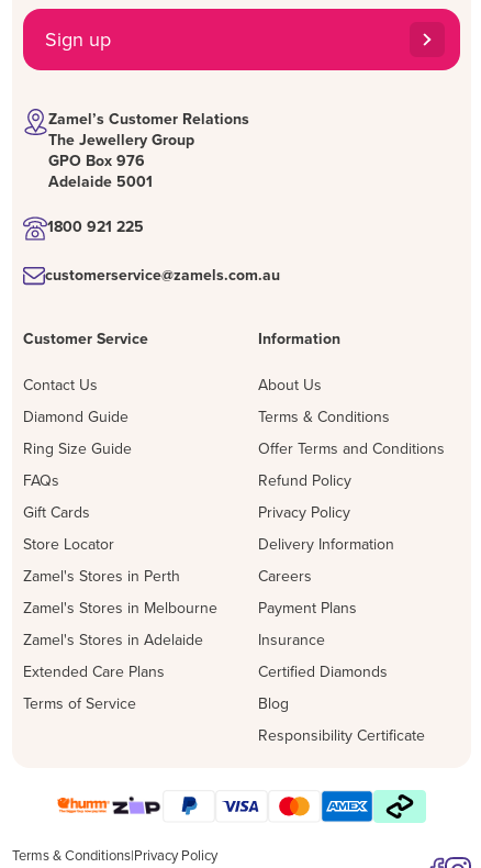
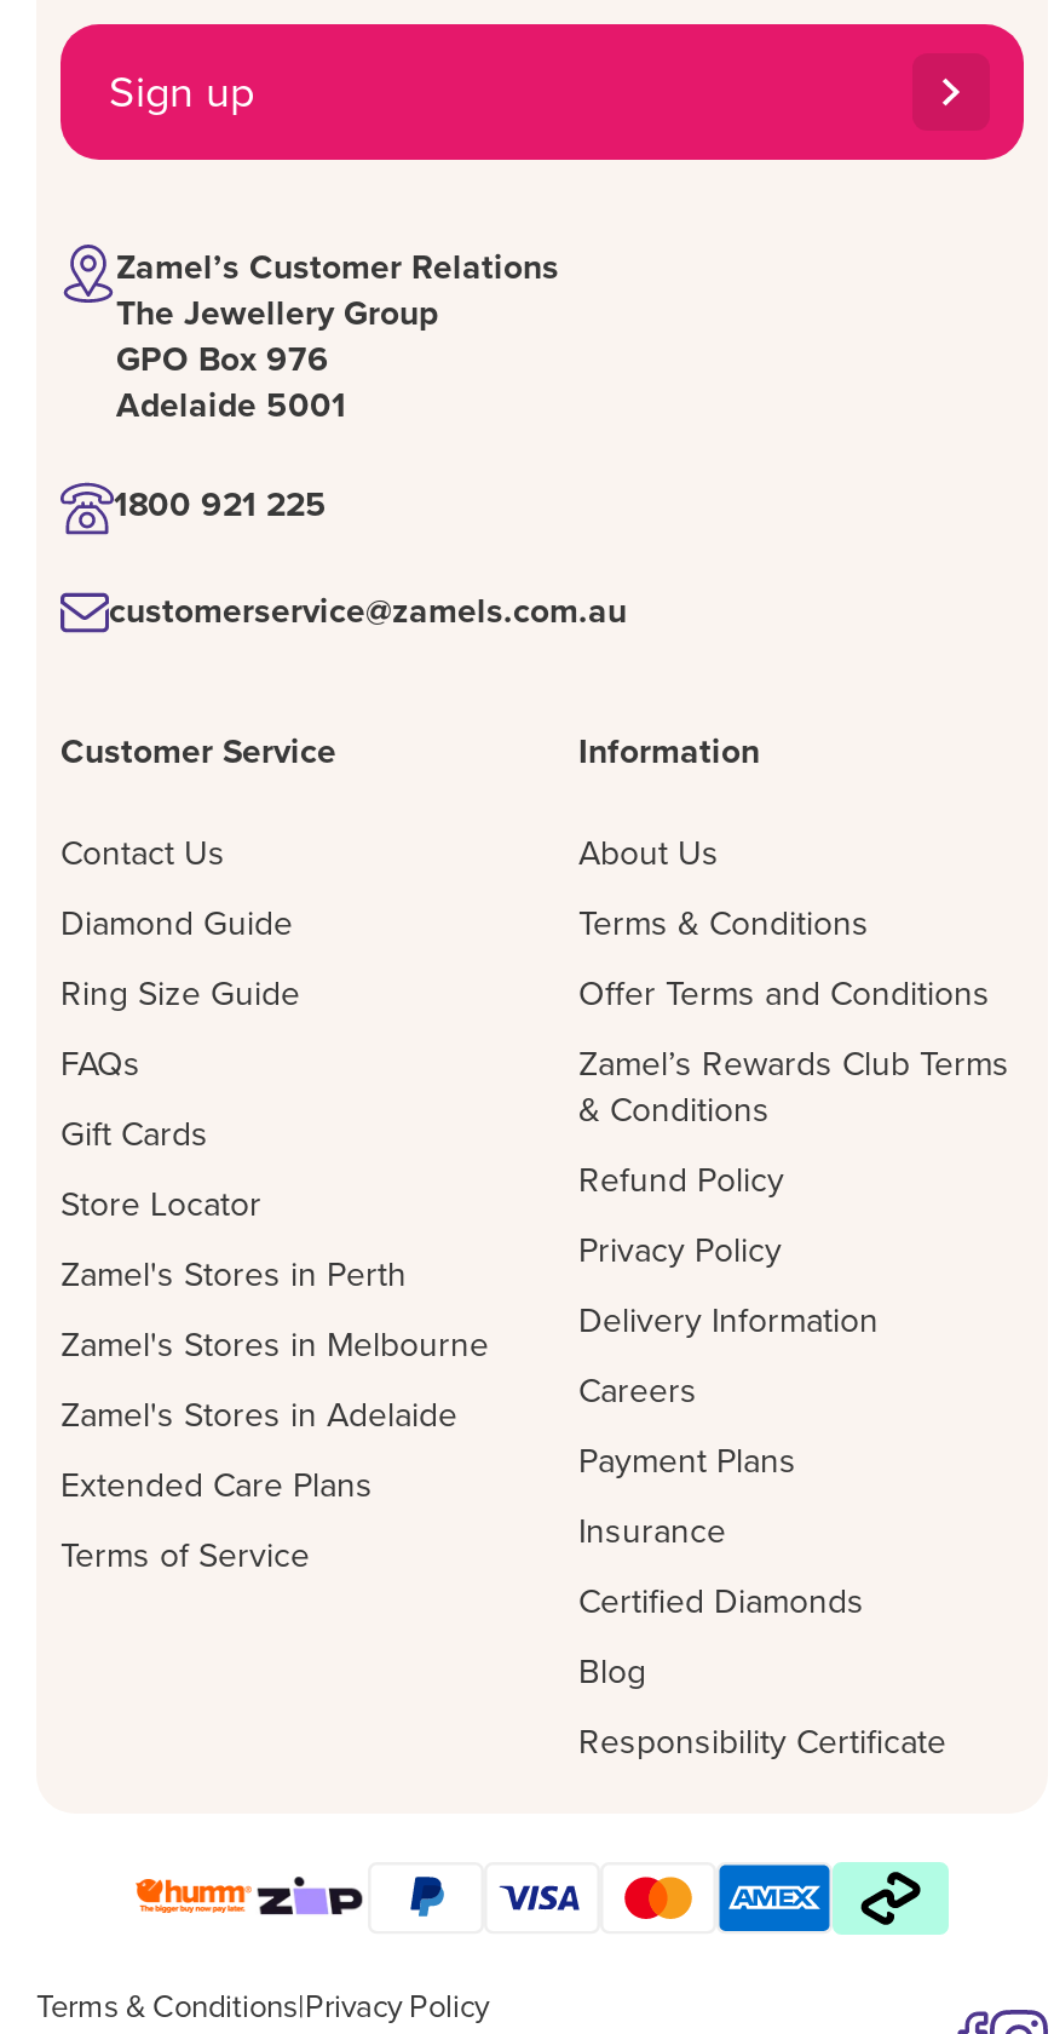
none -> [578,1044,1009,1131] Zamel’s Rewards Club Terms | & Conditions

